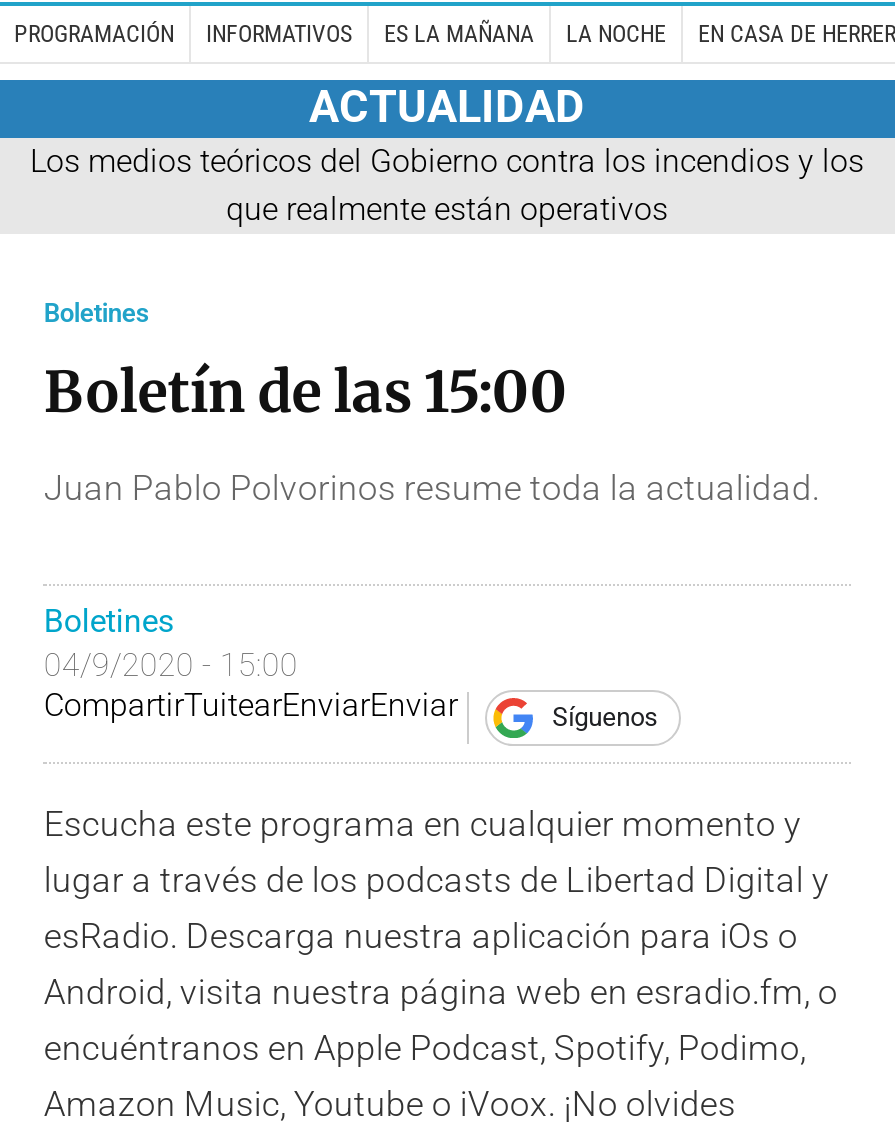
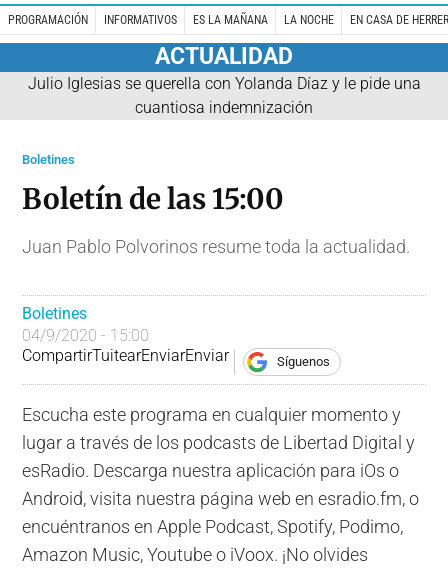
[30,141,864,227] Los medios teóricos del Gobierno contra los incendios y los | que realmente están operativos -> [27,74,420,117] Julio Iglesias se querella con Yolanda Díaz y le pide una | cuantiosa indemnización

